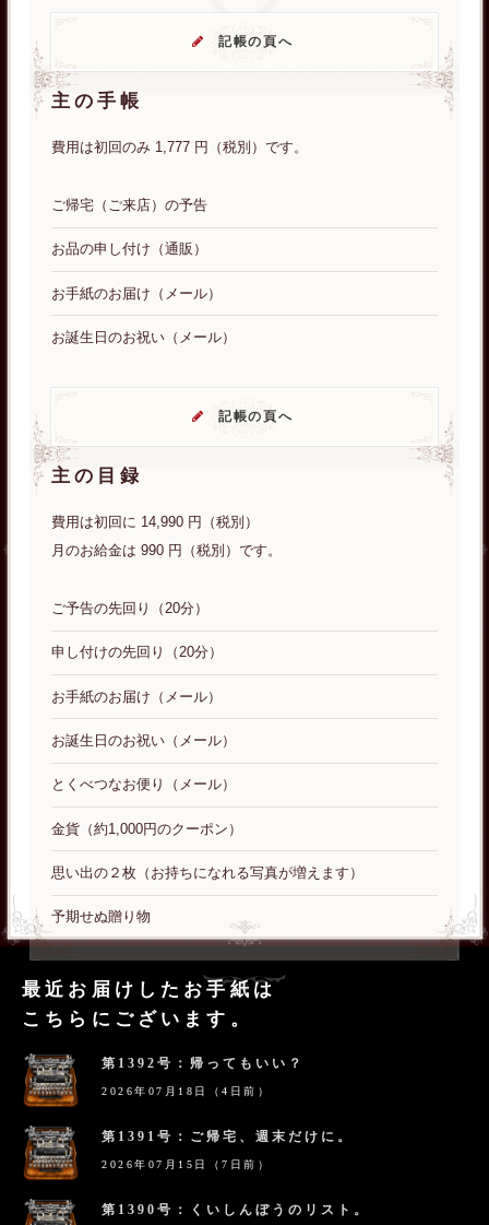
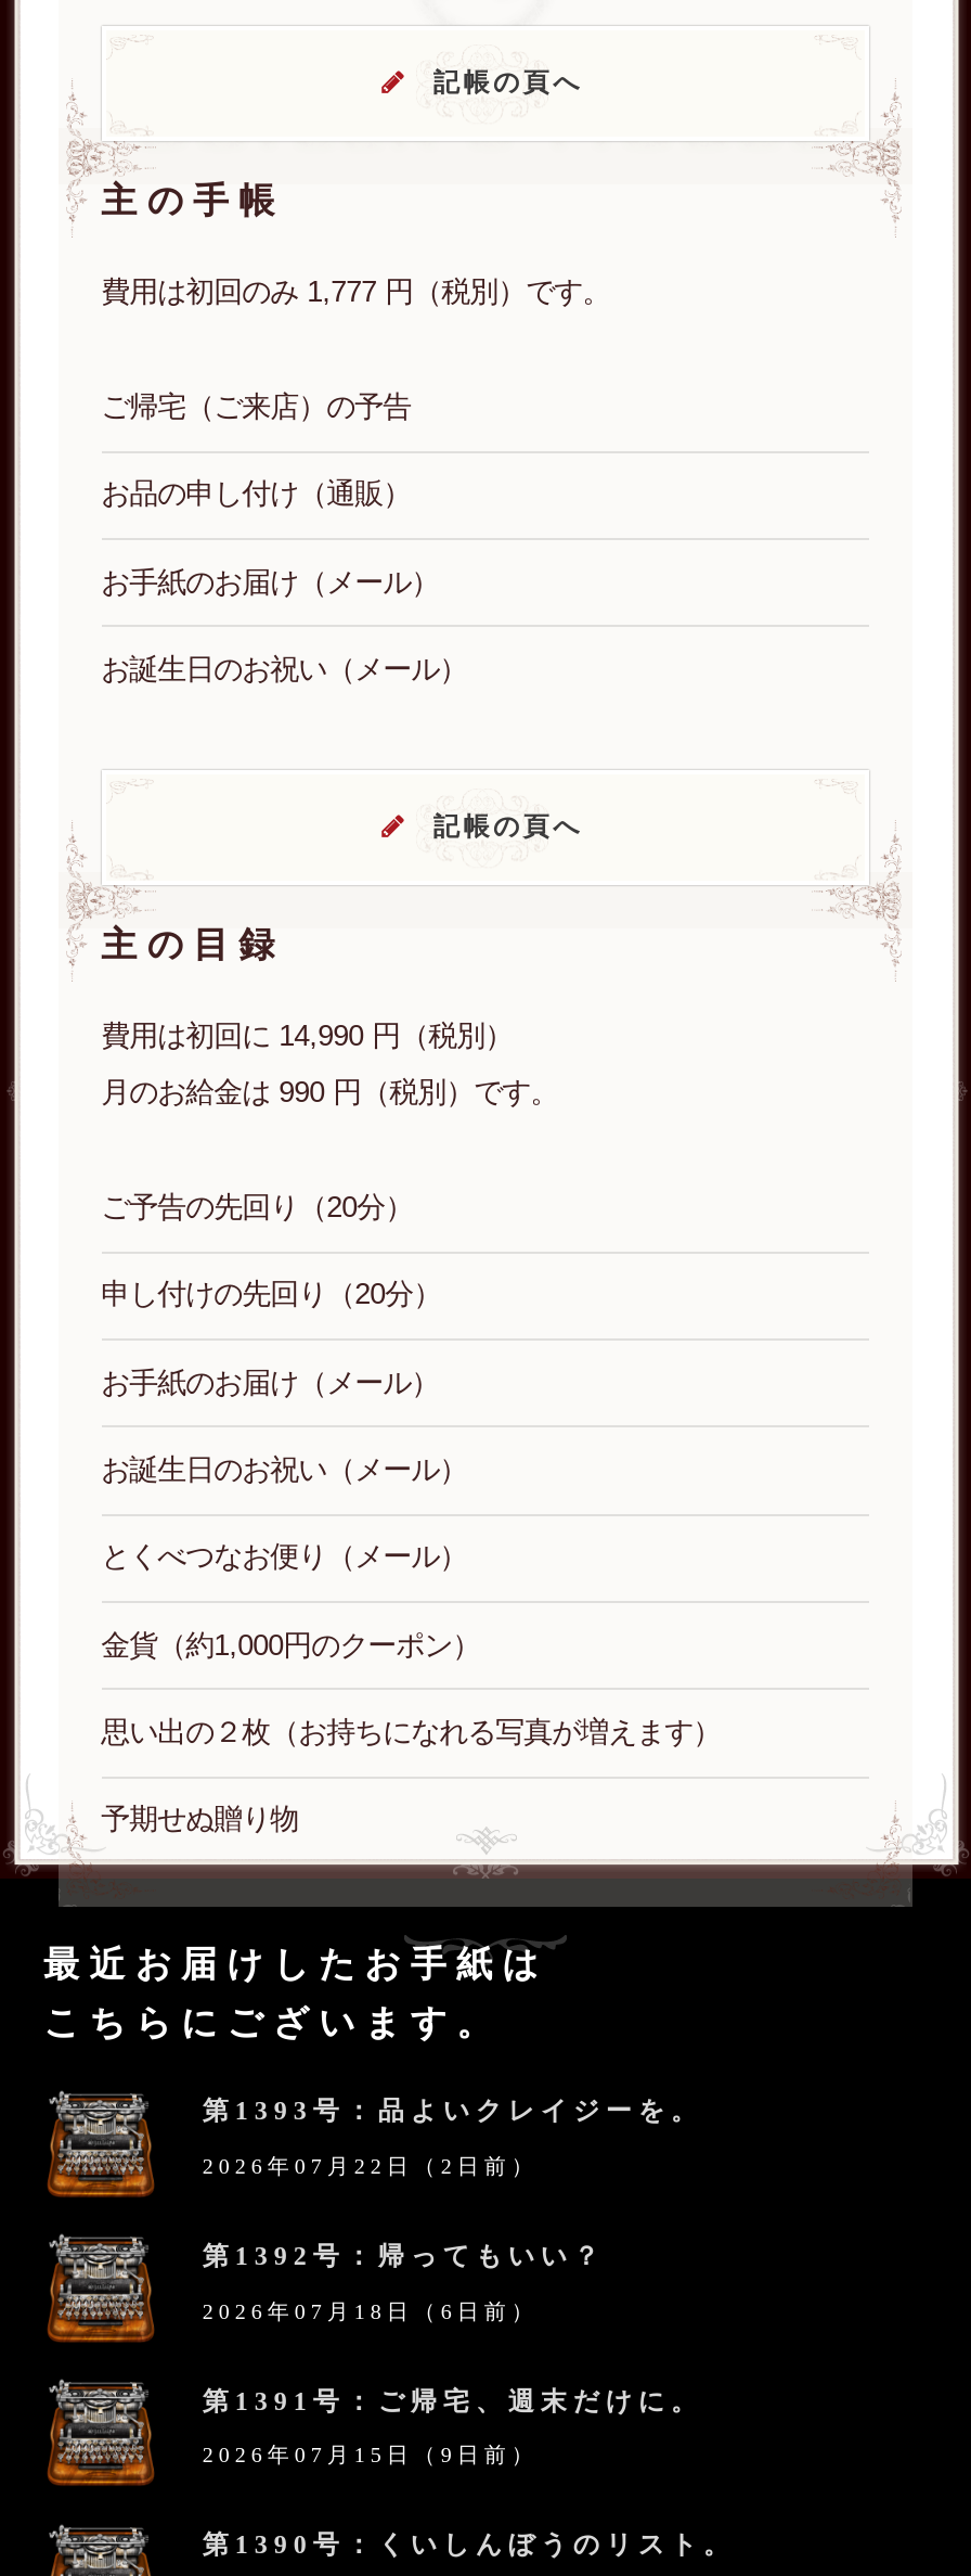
none -> [202,2096,703,2178] 第1393号：品よいクレイジーを。 | 2026年07月22日（2日前）
[102,1085,271,1097] 2026年07月18日（4日前） -> [202,2299,538,2323] 2026年07月18日（6日前）
[102,1158,271,1170] 2026年07月15日（7日前） -> [202,2443,538,2467] 2026年07月15日（9日前）

